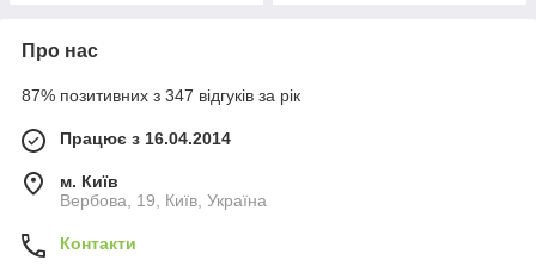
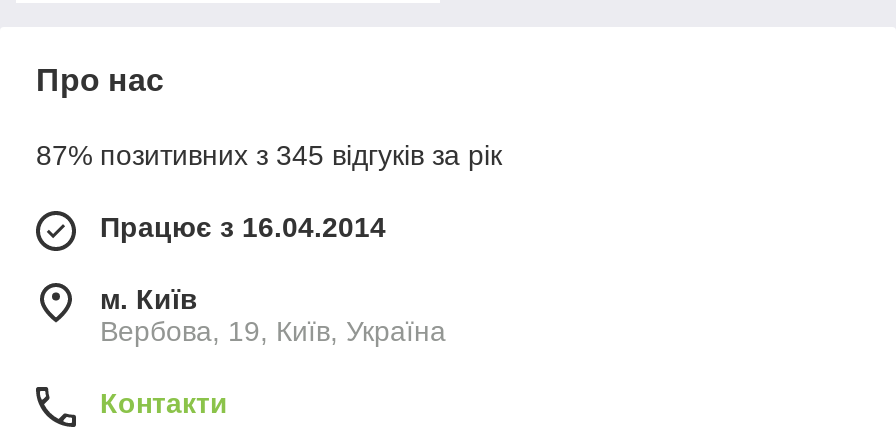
[22,86,300,105] 87% позитивних з 347 відгуків за рік -> [36,139,502,171] 87% позитивних з 345 відгуків за рік

